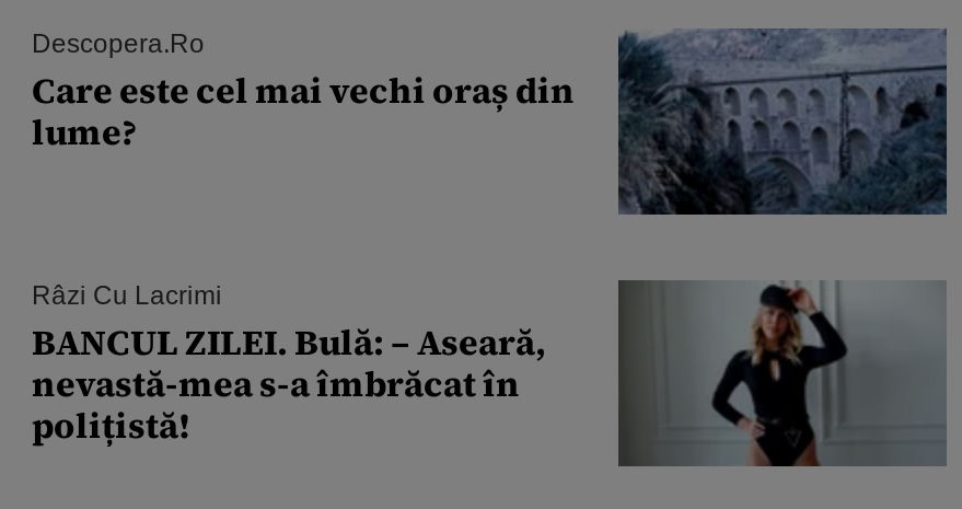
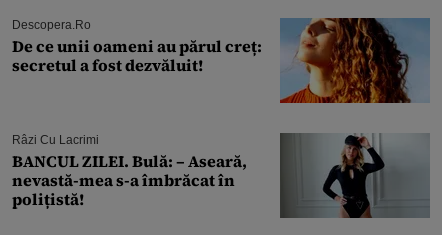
[32,28,949,217] [image] | Care este cel mai vechi oraș din | lume? -> [12,17,430,104] [image] | De ce unii oameni au părul creț: | secretul a fost dezvăluit!

